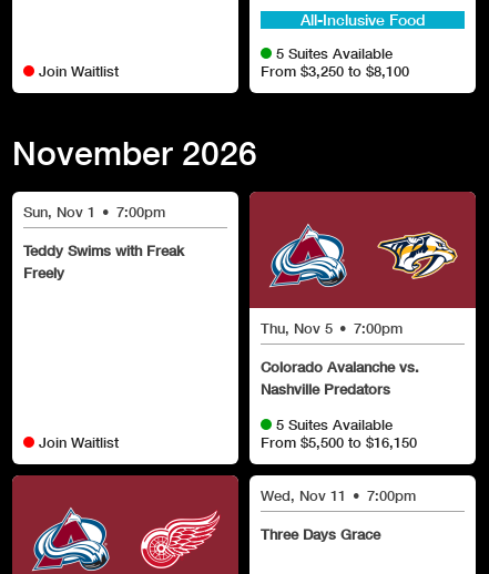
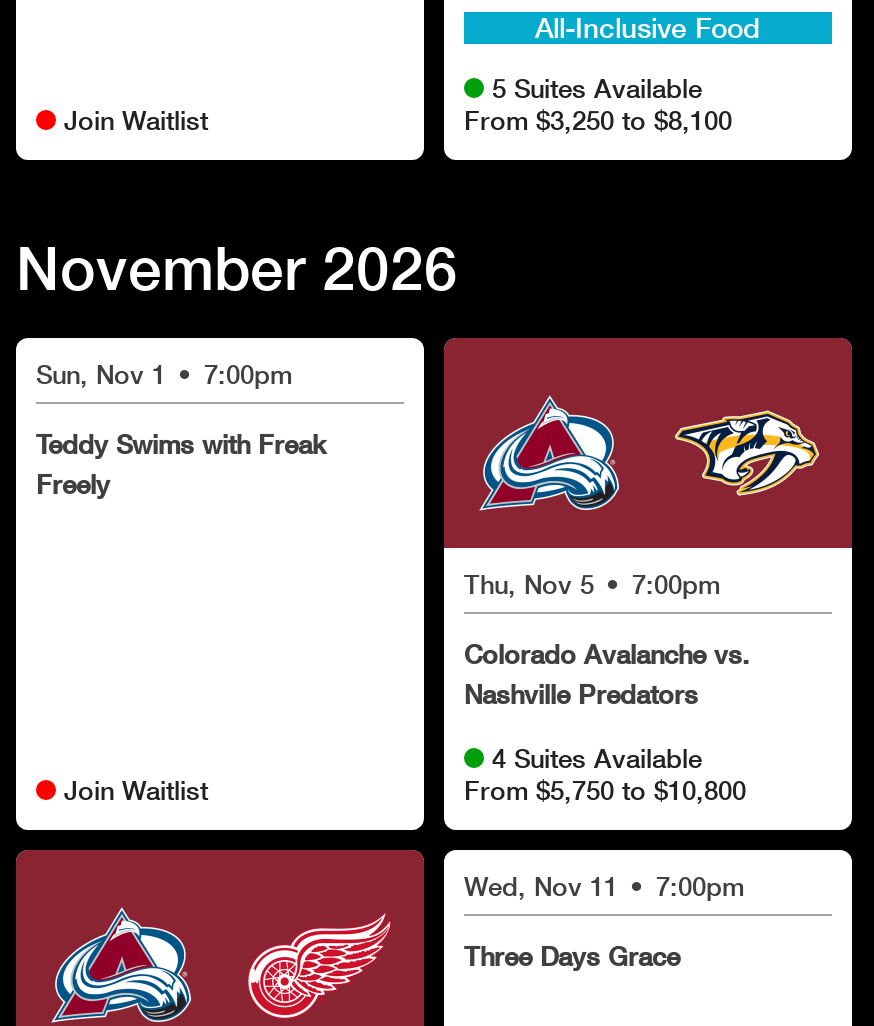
[276,416,393,433] 5 Suites Available -> [492,742,702,774] 4 Suites Available
[261,433,417,451] From $5,500 to $16,150 -> [464,774,746,806] From $5,750 to $10,800

